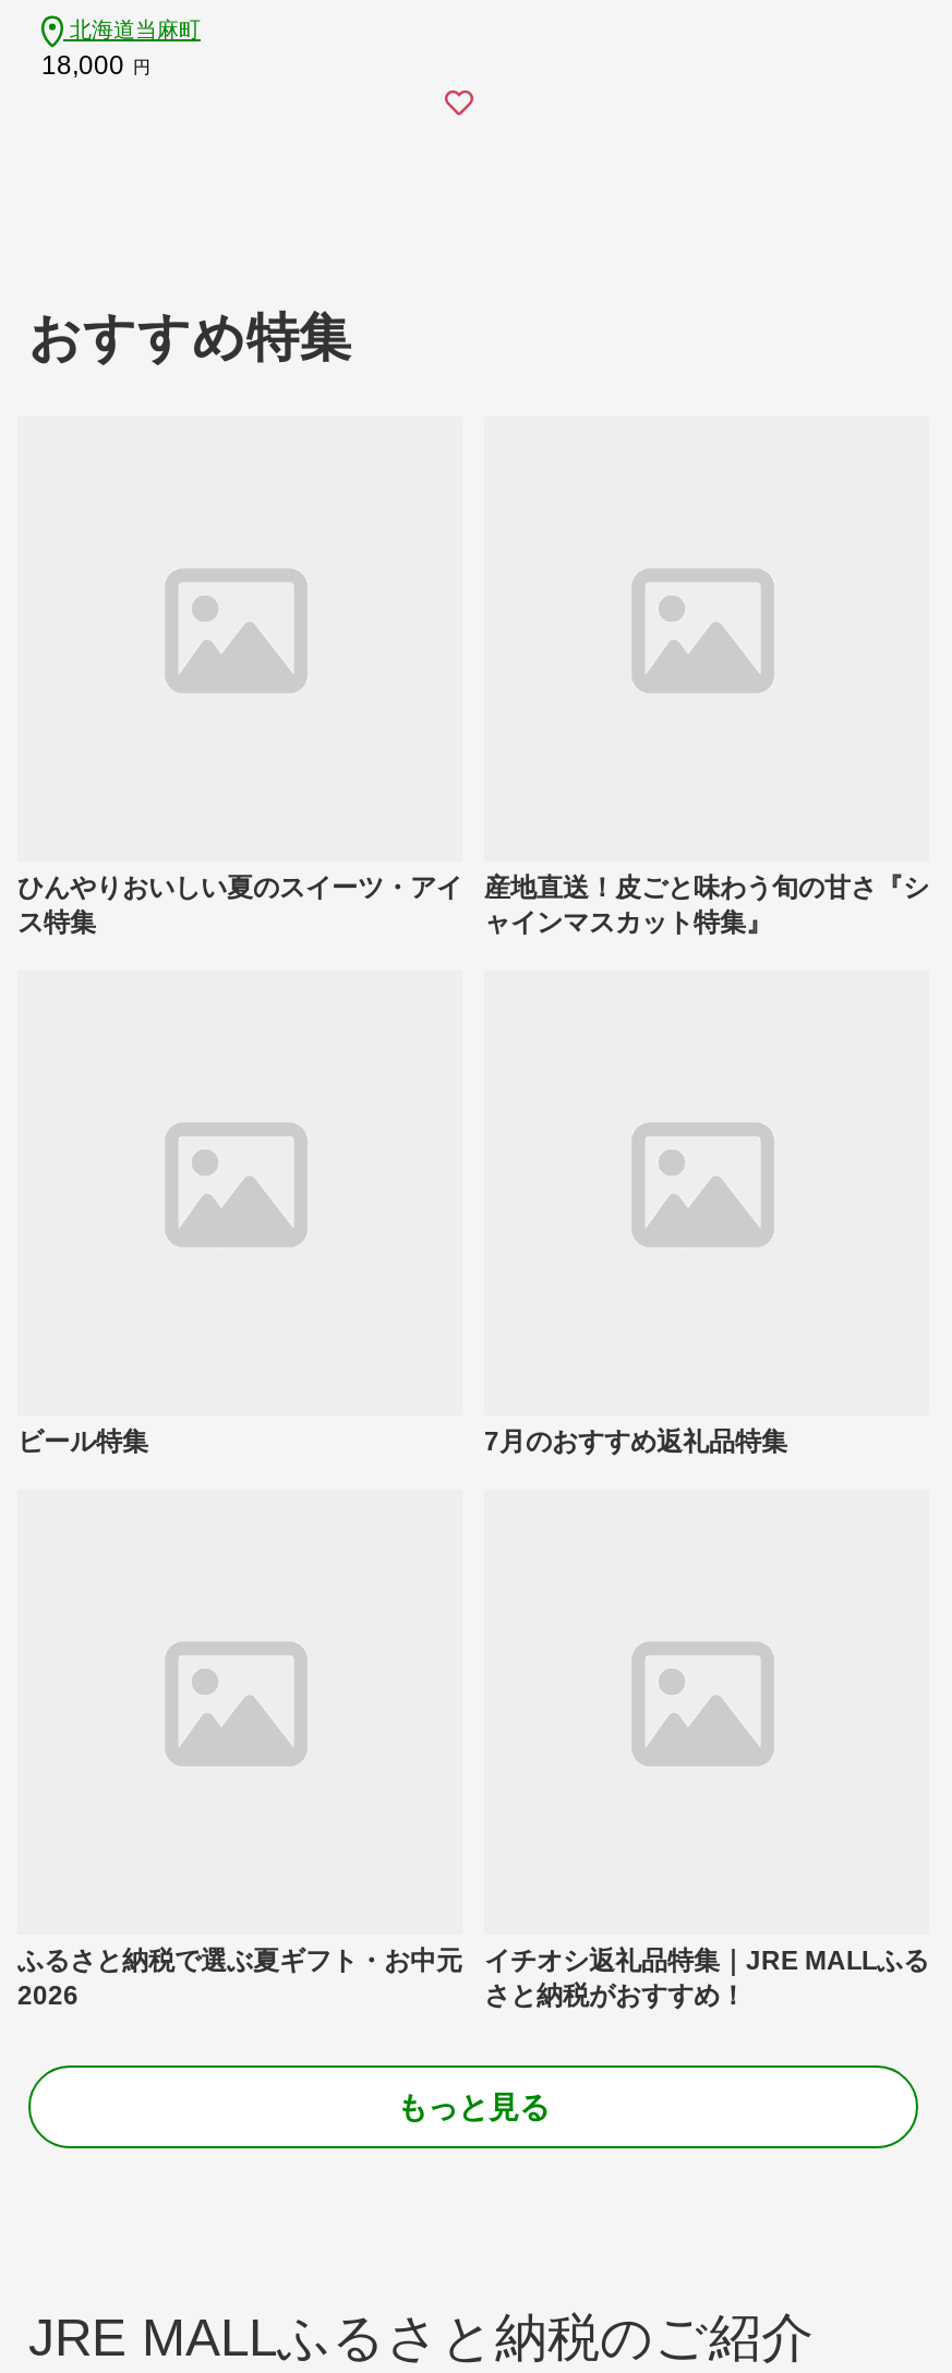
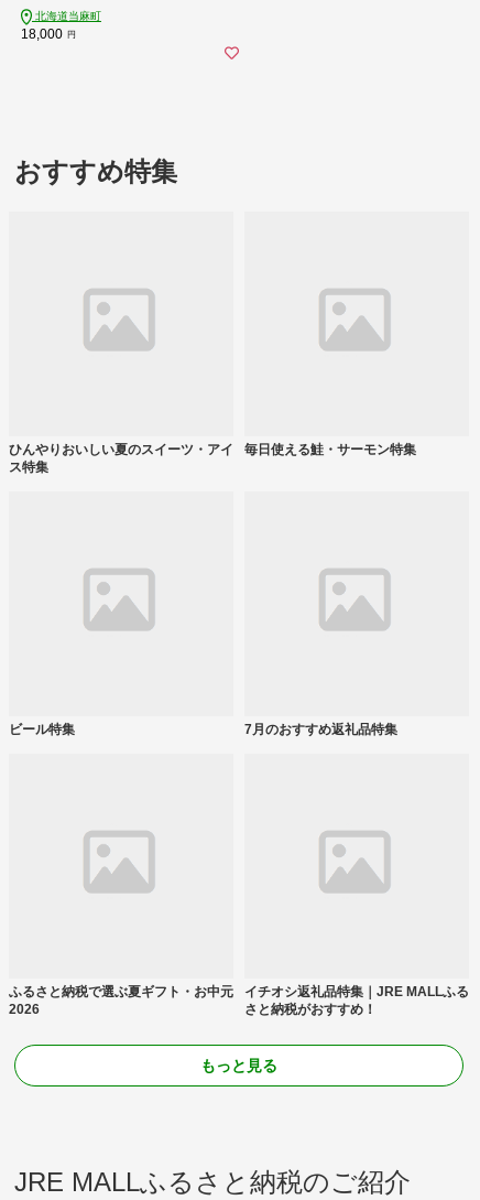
[484,872,929,937] 産地直送！皮ごと味わう旬の甘さ『シ | ャインマスカット特集』 -> [244,441,416,457] 毎日使える鮭・サーモン特集

